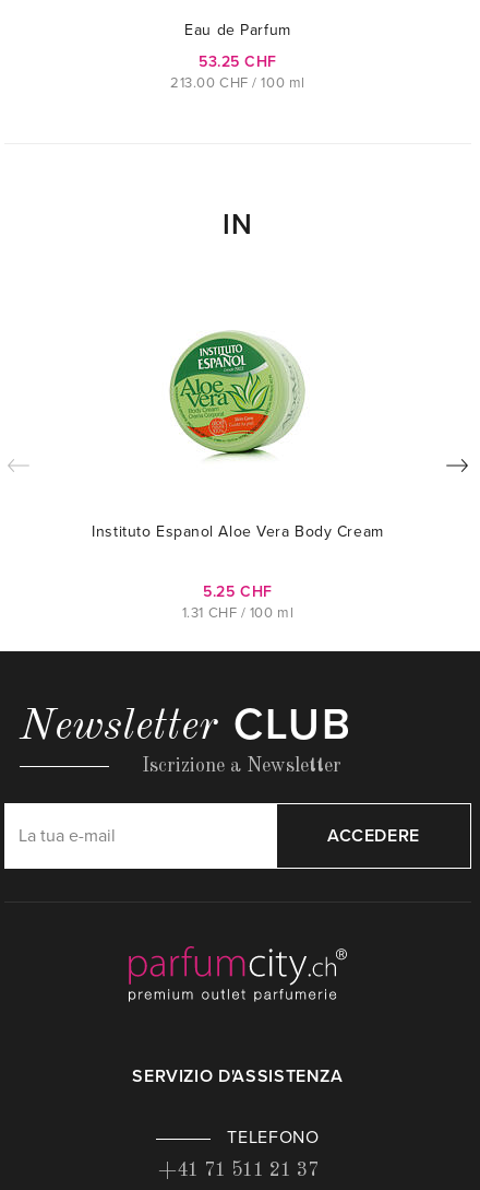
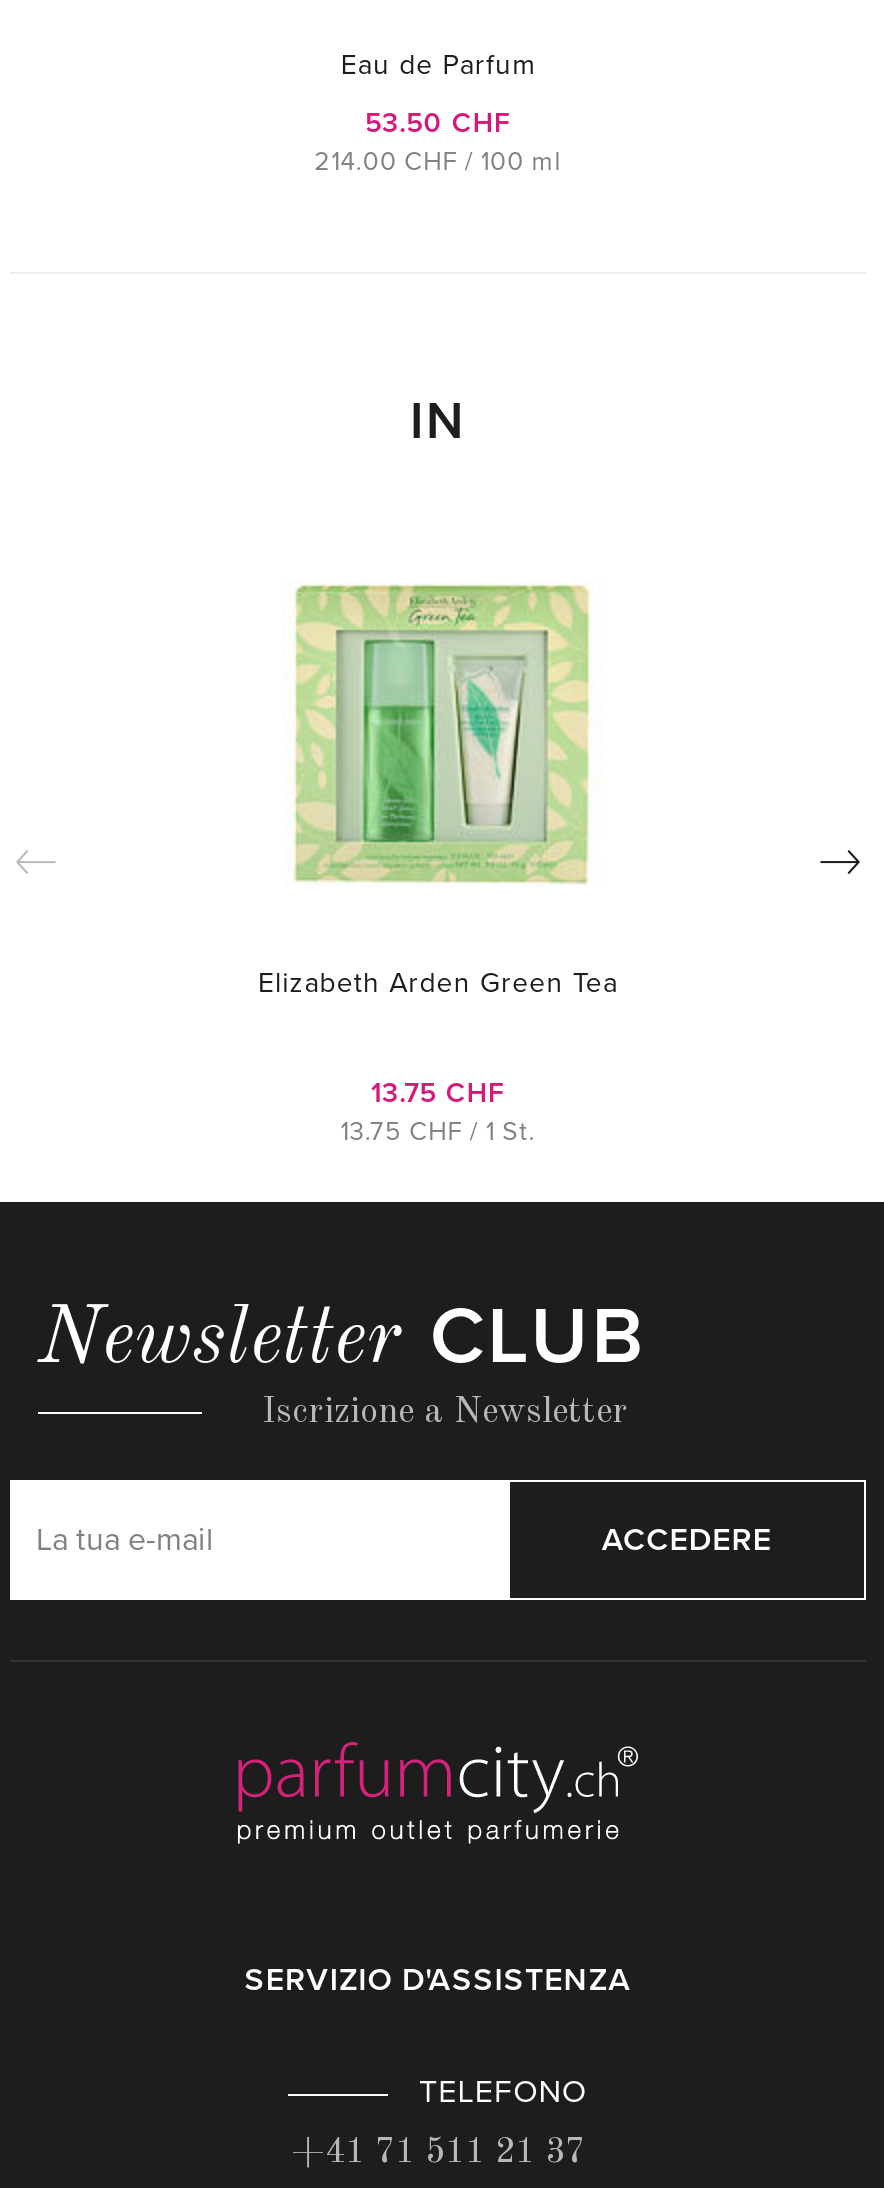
[199,52,277,71] 53.25 CHF -> [365,106,511,140] 53.50 CHF
[170,74,305,92] 213.00 CHF / 100 ml -> [314,146,562,178] 214.00 CHF / 100 ml
[160,315,320,476] [image] -> [294,584,590,884] [image]
[92,522,384,541] Instituto Espanol Aloe Vera Body Cream -> [258,966,618,1000] Elizabeth Arden Green Tea
[182,582,294,622] 5.25 CHF | 1.31 CHF / 100 ml -> [340,1076,536,1148] 13.75 CHF | 13.75 CHF / 1 St.

